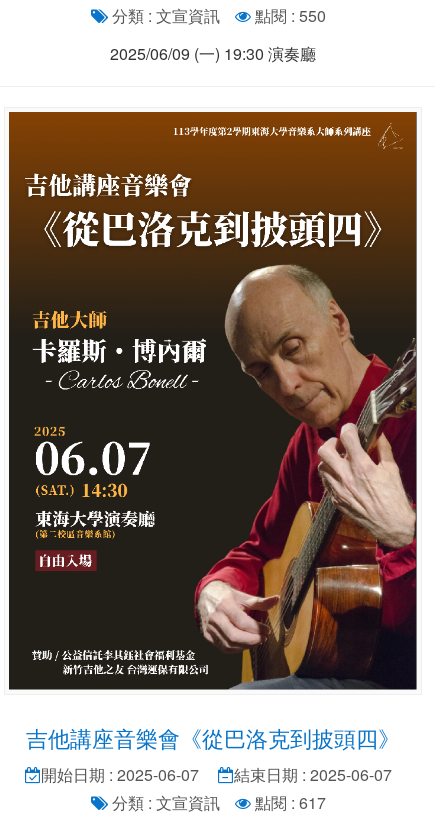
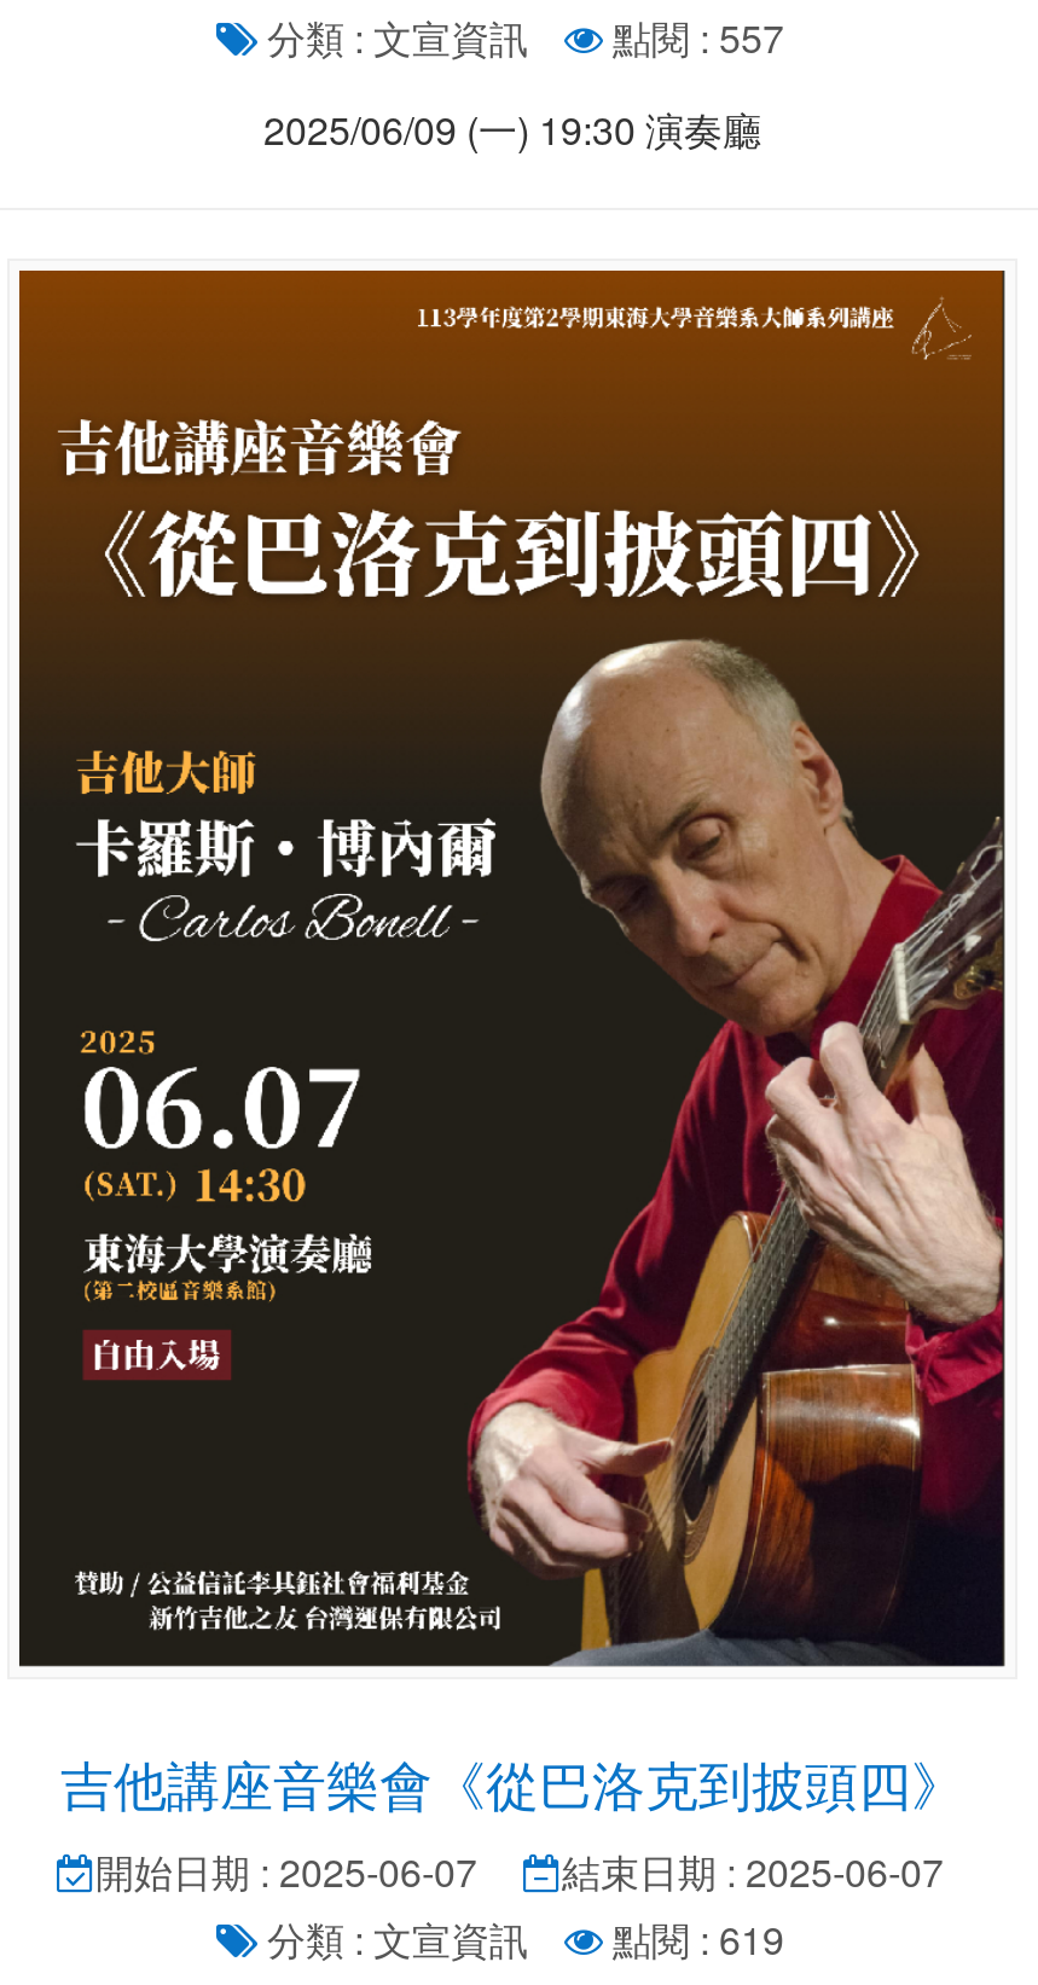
[107,4,325,27] 分類 : 文宣資訊 點閱 : 550 -> [257,9,784,65] 分類 : 文宣資訊 點閱 : 557
[107,791,325,814] 分類 : 文宣資訊 點閱 : 617 -> [257,1910,784,1966] 分類 : 文宣資訊 點閱 : 619

